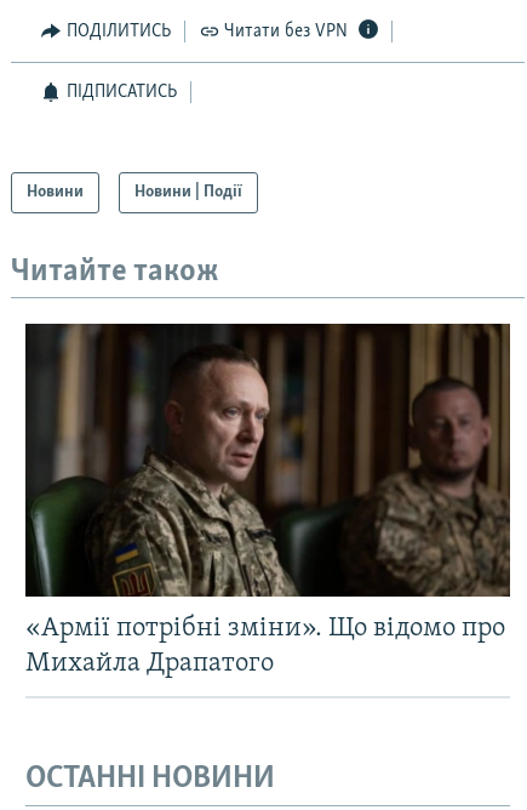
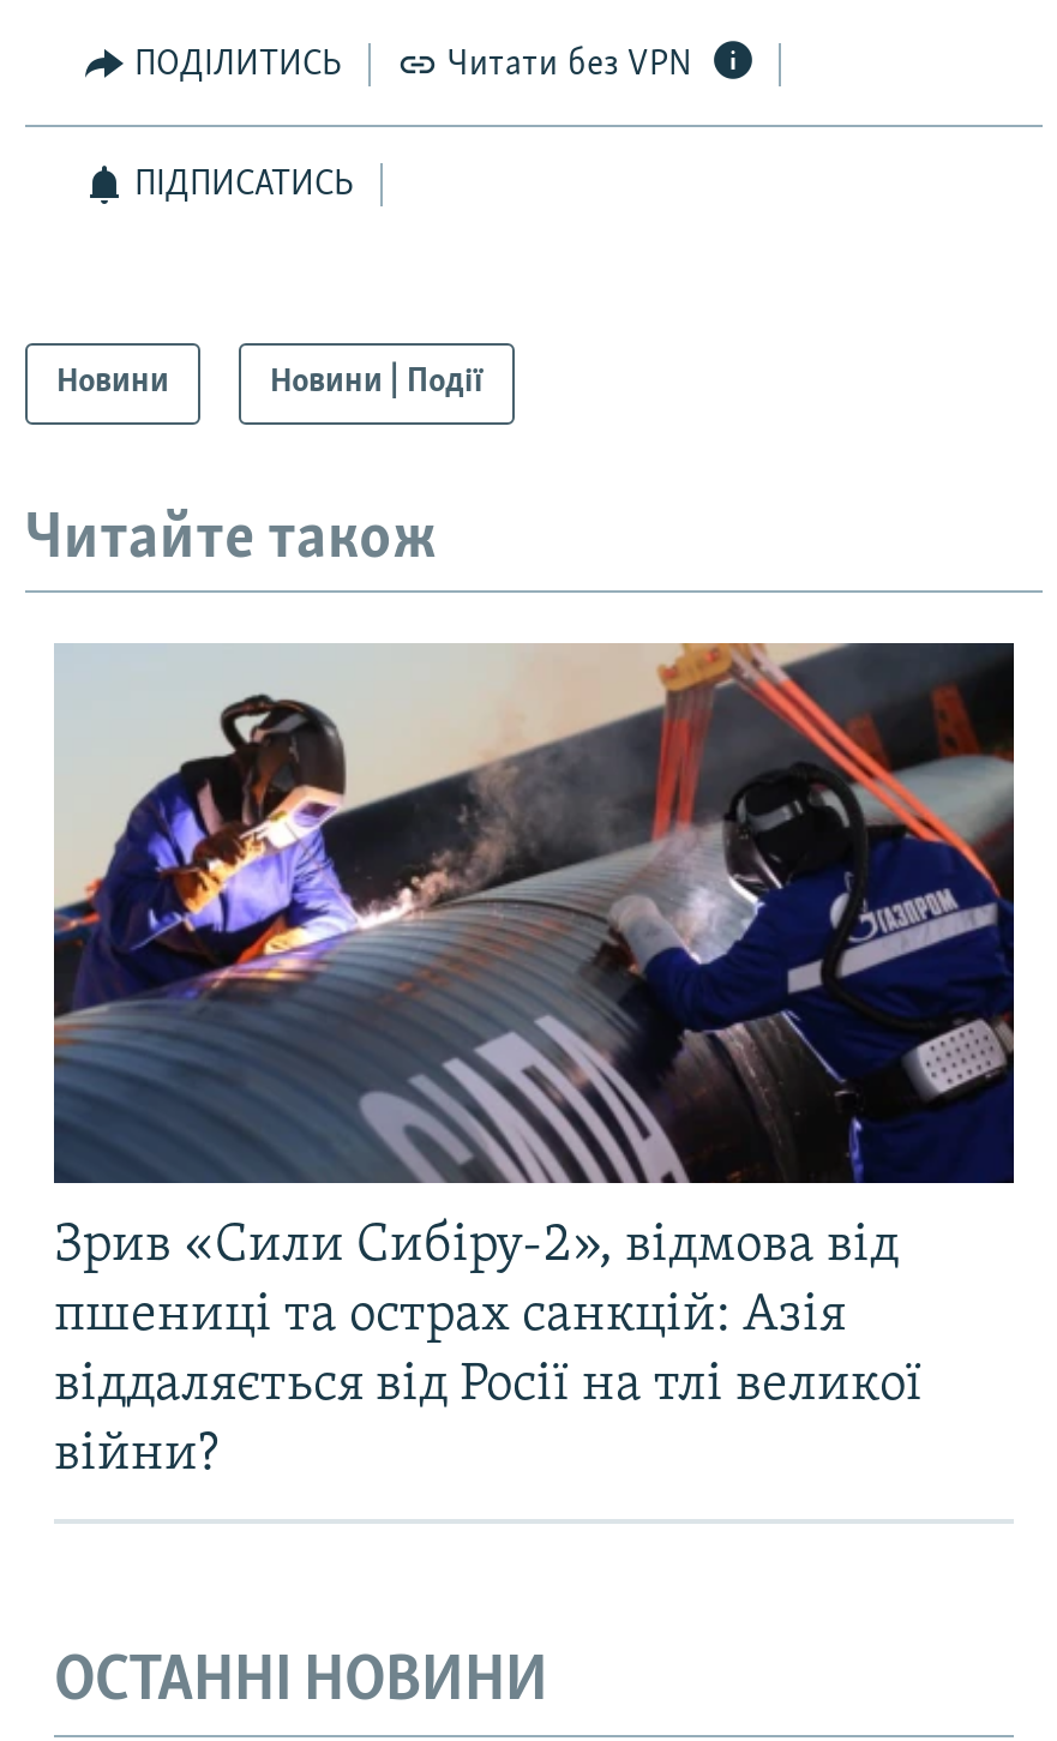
[24,323,510,678] [image] | «Армії потрібні зміни». Що відомо про | Михайла Драпатого -> [52,641,1014,1484] [image] | Зрив «Сили Сибіру-2», відмова від | пшениці та острах санкцій: Азія | віддаляється від Росії на тлі великої | війни?

